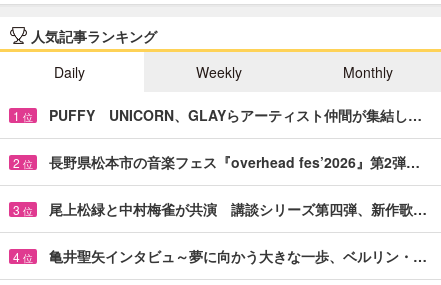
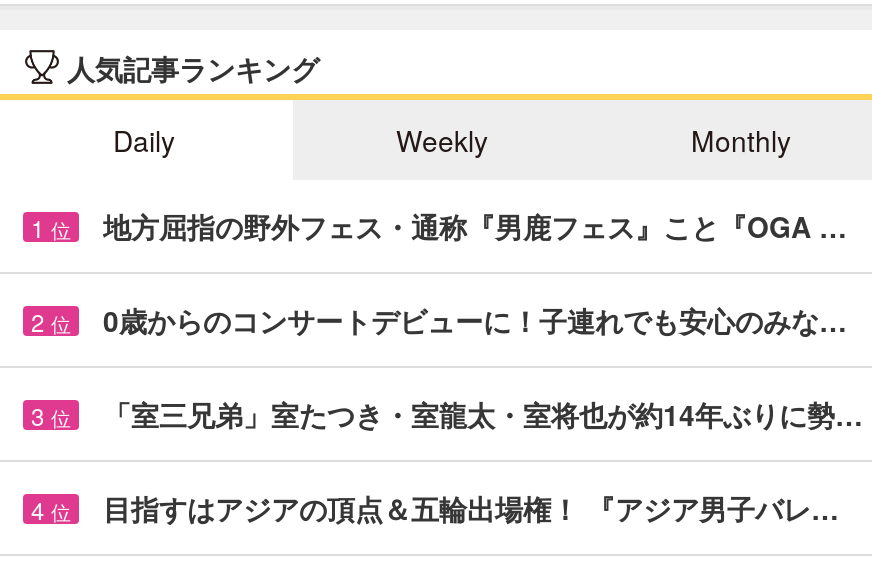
[49,105,422,125] PUFFY UNICORN、GLAYらアーティスト仲間が集結し… -> [103,206,847,246] 地方屈指の野外フェス・通称『男鹿フェス』こと『OGA …
[49,152,420,172] 長野県松本市の音楽フェス『overhead fes’2026』第2弾… -> [103,300,847,340] 0歳からのコンサートデビューに！子連れでも安心のみな…
[49,199,427,219] 尾上松緑と中村梅雀が共演 講談シリーズ第四弾、新作歌… -> [103,394,863,434] 「室三兄弟」室たつき・室龍太・室将也が約14年ぶりに勢…
[49,246,427,266] 亀井聖矢インタビュ～夢に向かう大きな一歩、ベルリン・… -> [103,488,839,528] 目指すはアジアの頂点＆五輪出場権！ 『アジア男子バレ…

